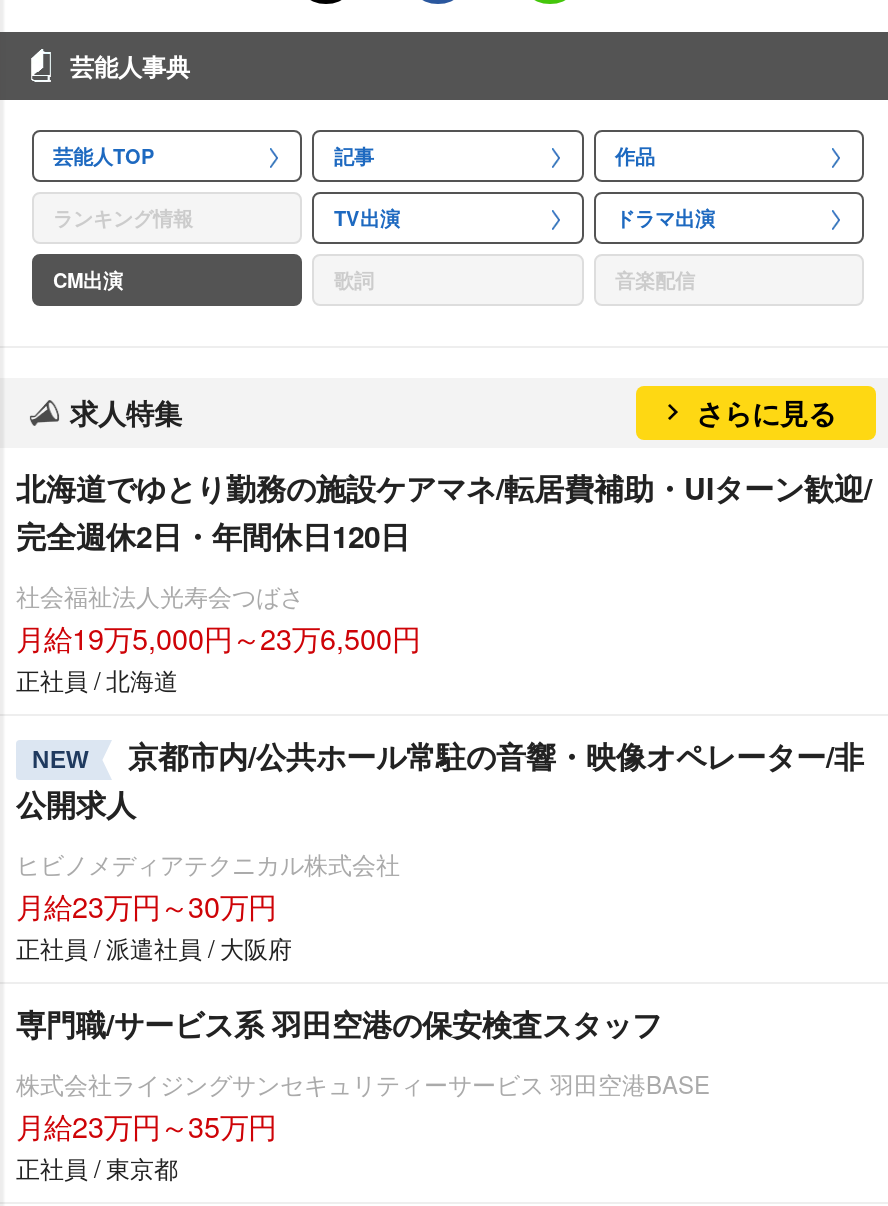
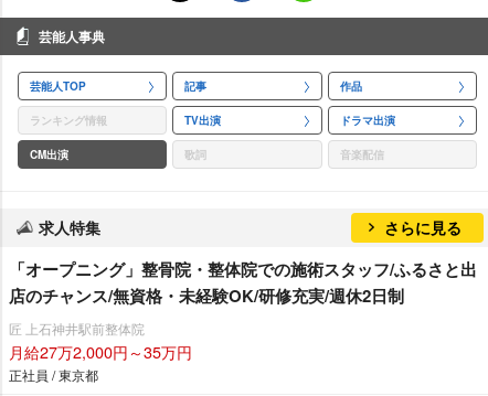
[16,466,872,1146] 北海道でゆとり勤務の施設ケアマネ/転居費補助・UIターン歓迎/ | 完全週休2日・年間休日120日 | 社会福祉法人光寿会つばさ | 月給19万5,000円～23万6,500円 | 正社員 / 北海道 | NEW | 京都市内/公共ホール常駐の音響・映像オペレーター/非 | 公開求人 | ヒビノメディアテクニカル株式会社 | 月給23万円～30万円 | 正社員 / 派遣社員 / 大阪府 | 専門職/サービス系 羽田空港の保安検査スタッフ | 株式会社ライジングサンセキュリティーサービス 羽田空港BASE | 月給23万円～35万円 -> [9,257,477,363] 「オープニング」整骨院・整体院での施術スタッフ/ふるさと出 | 店のチャンス/無資格・未経験OK/研修充実/週休2日制 | 匠 上石神井駅前整体院 | 月給27万2,000円～35万円

